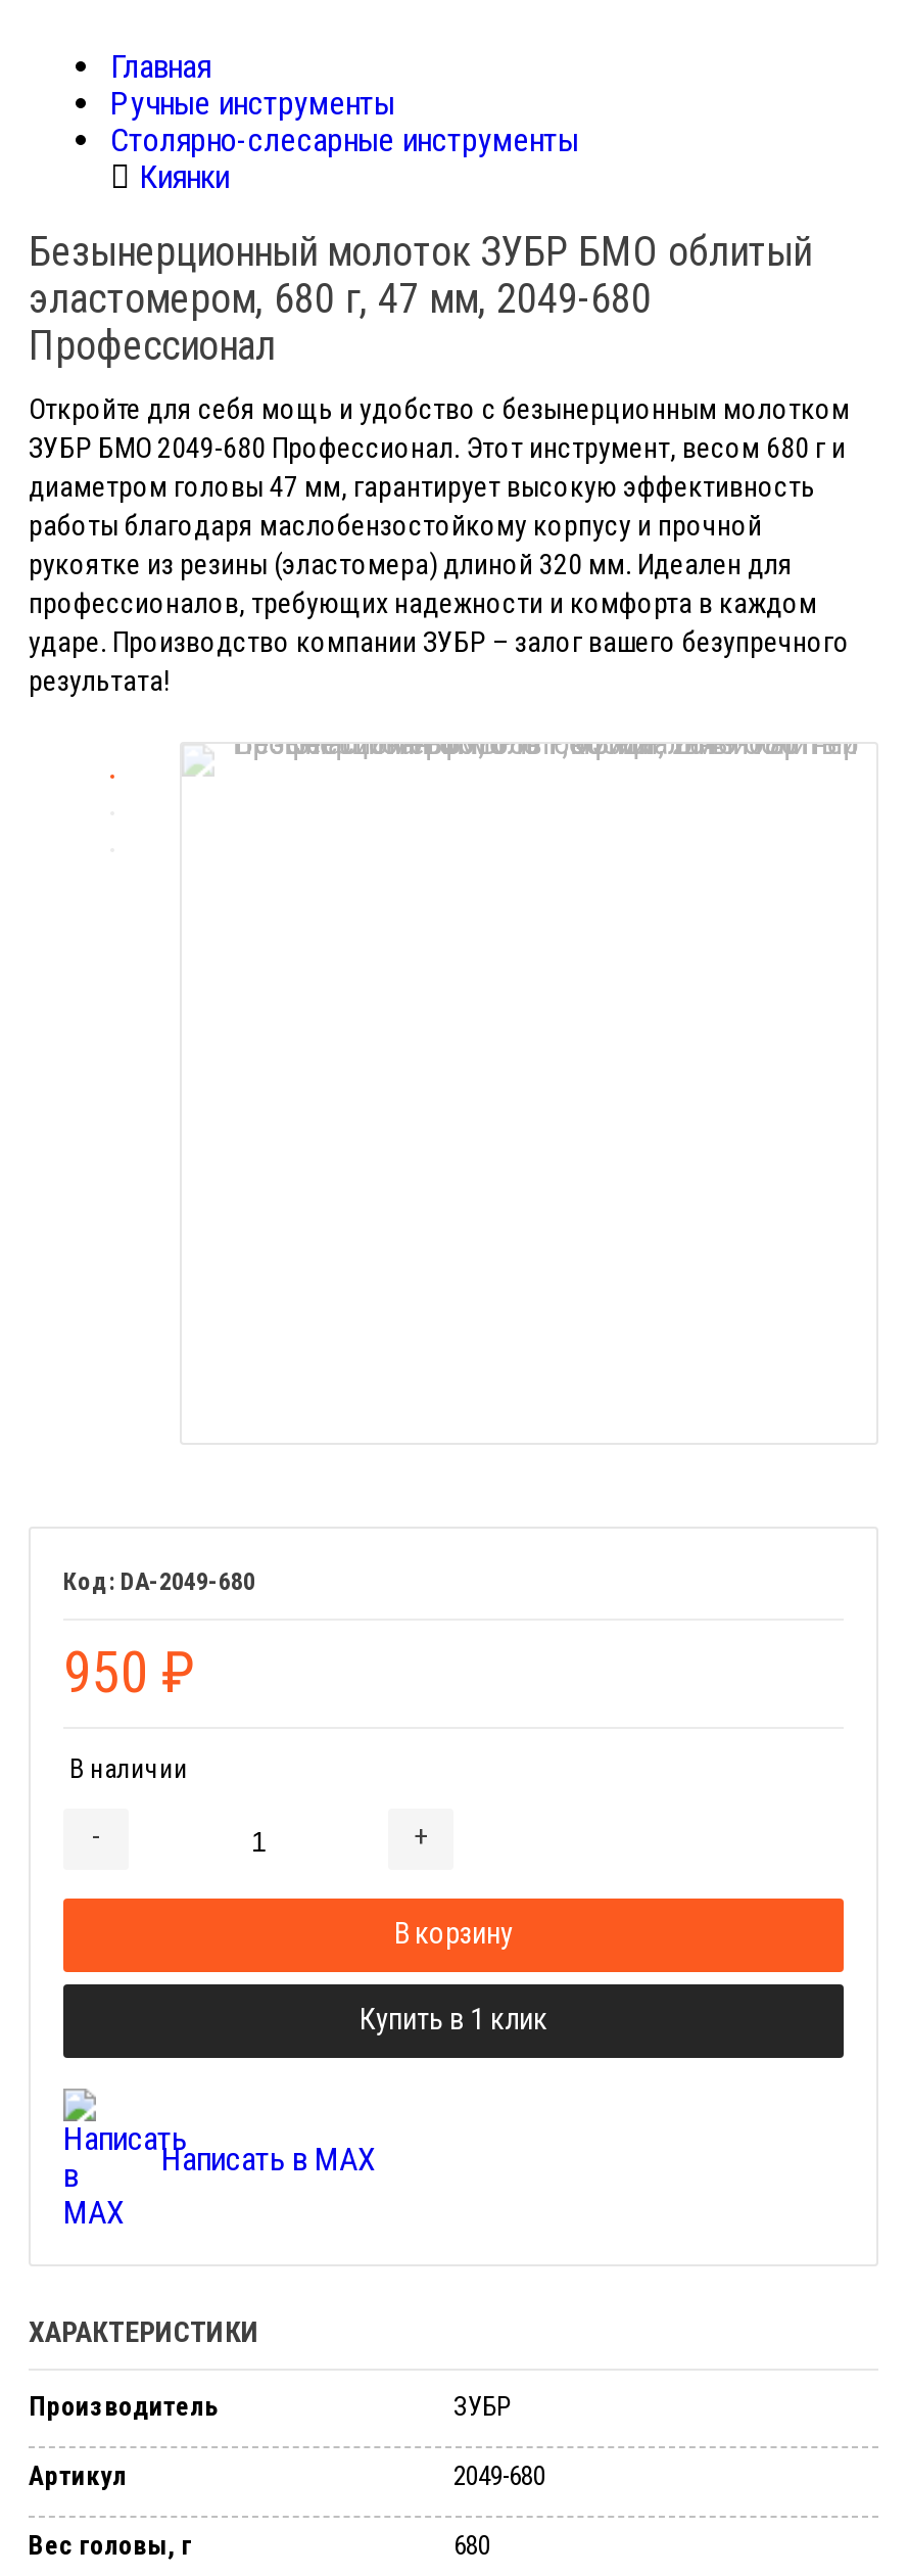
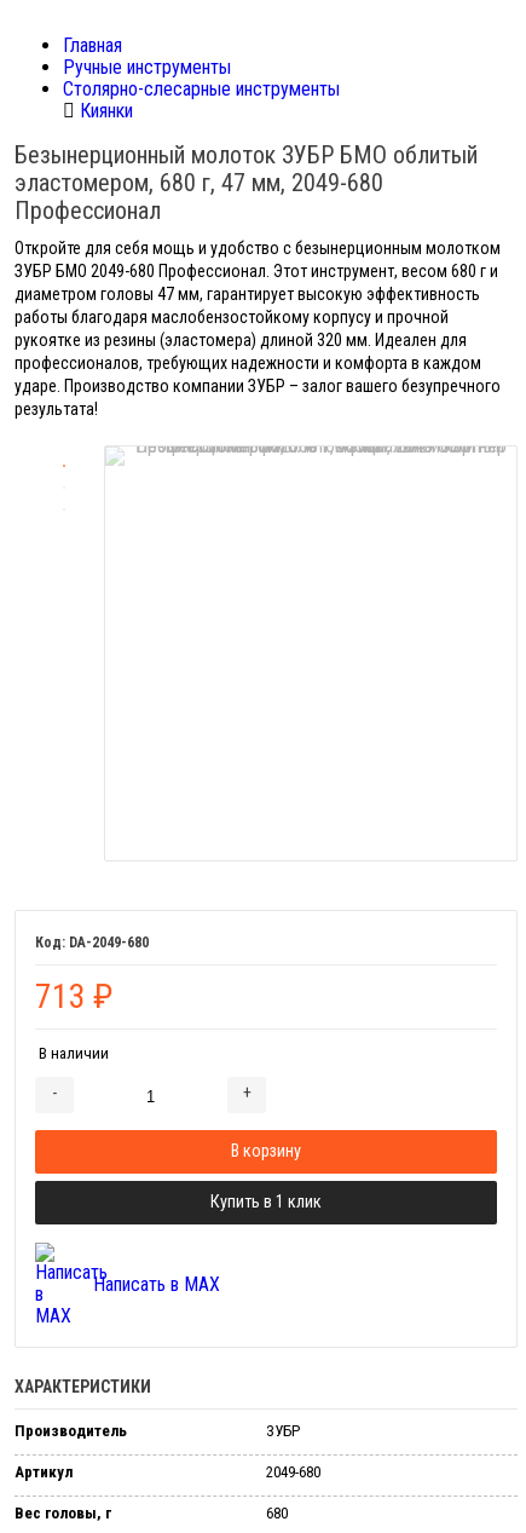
[63,1639,194,1706] 950 ₽ -> [35,976,112,1016] 713 ₽

